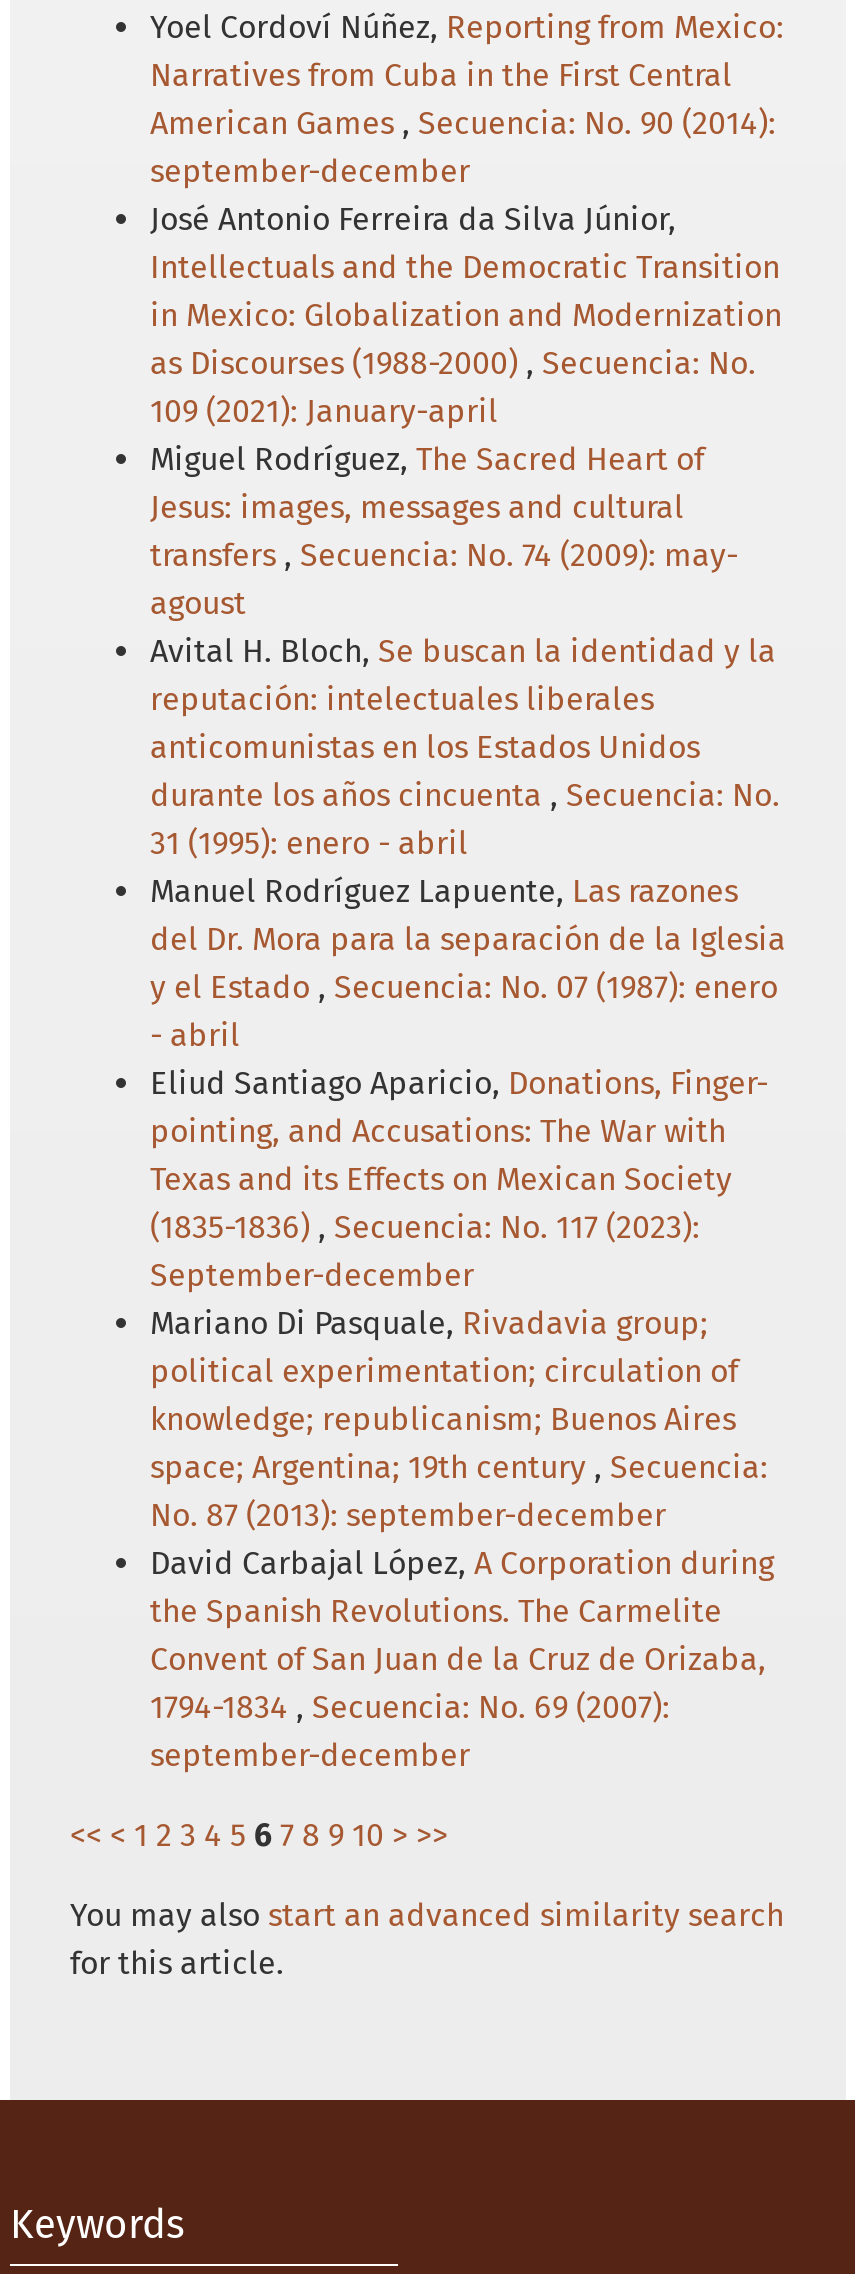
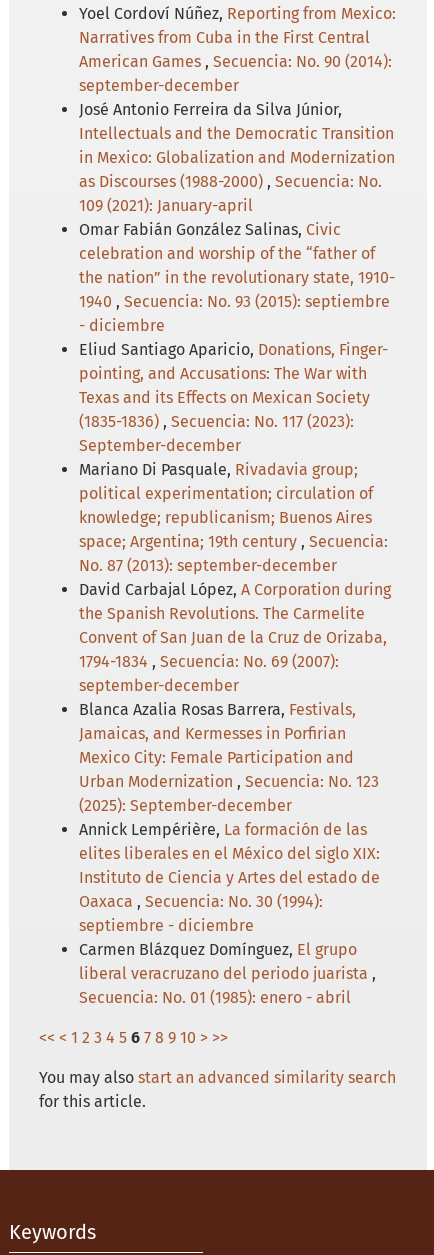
[150,440,786,1054] Miguel Rodríguez, The Sacred Heart of | Jesus: images, messages and cultural | transfers, Secuencia: No. 74 (2009): may- | agoust | Avital H. Bloch, Se buscan la identidad y la | reputación: intelectuales liberales | anticomunistas en los Estados Unidos | durante los años cincuenta, Secuencia: No. | 31 (1995): enero - abril | Manuel Rodríguez Lapuente, Las razones | del Dr. Mora para la separación de la Iglesia | y el Estado, Secuencia: No. 07 (1987): enero | - abril -> [79,220,395,335] Omar Fabián González Salinas, Civic | celebration and worship of the “father of | the nation” in the revolutionary state, 1910- | 1940, Secuencia: No. 93 (2015): septiembre | - diciembre
moved [150,1064,774,1774] -> [79,340,391,695]: Eliud Santiago Aparicio, Donations, Finger- | pointing, and Accusations: The War with | Texas and its Effects on Mexican Society | ... | 1794-1834, Secuencia: No. 69 (2007): | september-december
none -> [79,700,380,1007] Blanca Azalia Rosas Barrera, Festivals, | Jamaicas, and Kermesses in Porfirian | Mexico City: Female Participation and | Urban Modernization, Secuencia: No. 123 | (2025): September-december | Annick Lempérière, La formación de las | elites liberales en el México del siglo XIX: | Instituto de Ciencia y Artes del estado de | Oaxaca, Secuencia: No. 30 (1994): | septiembre - diciembre | Carmen Blázquez Domínguez, El grupo | liberal veracruzano del periodo juarista, | Secuencia: No. 01 (1985): enero - abril

